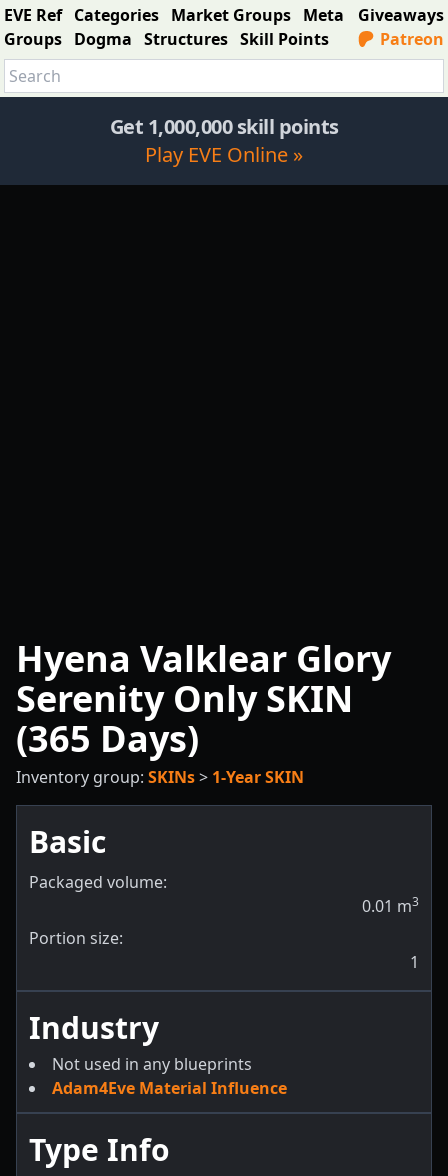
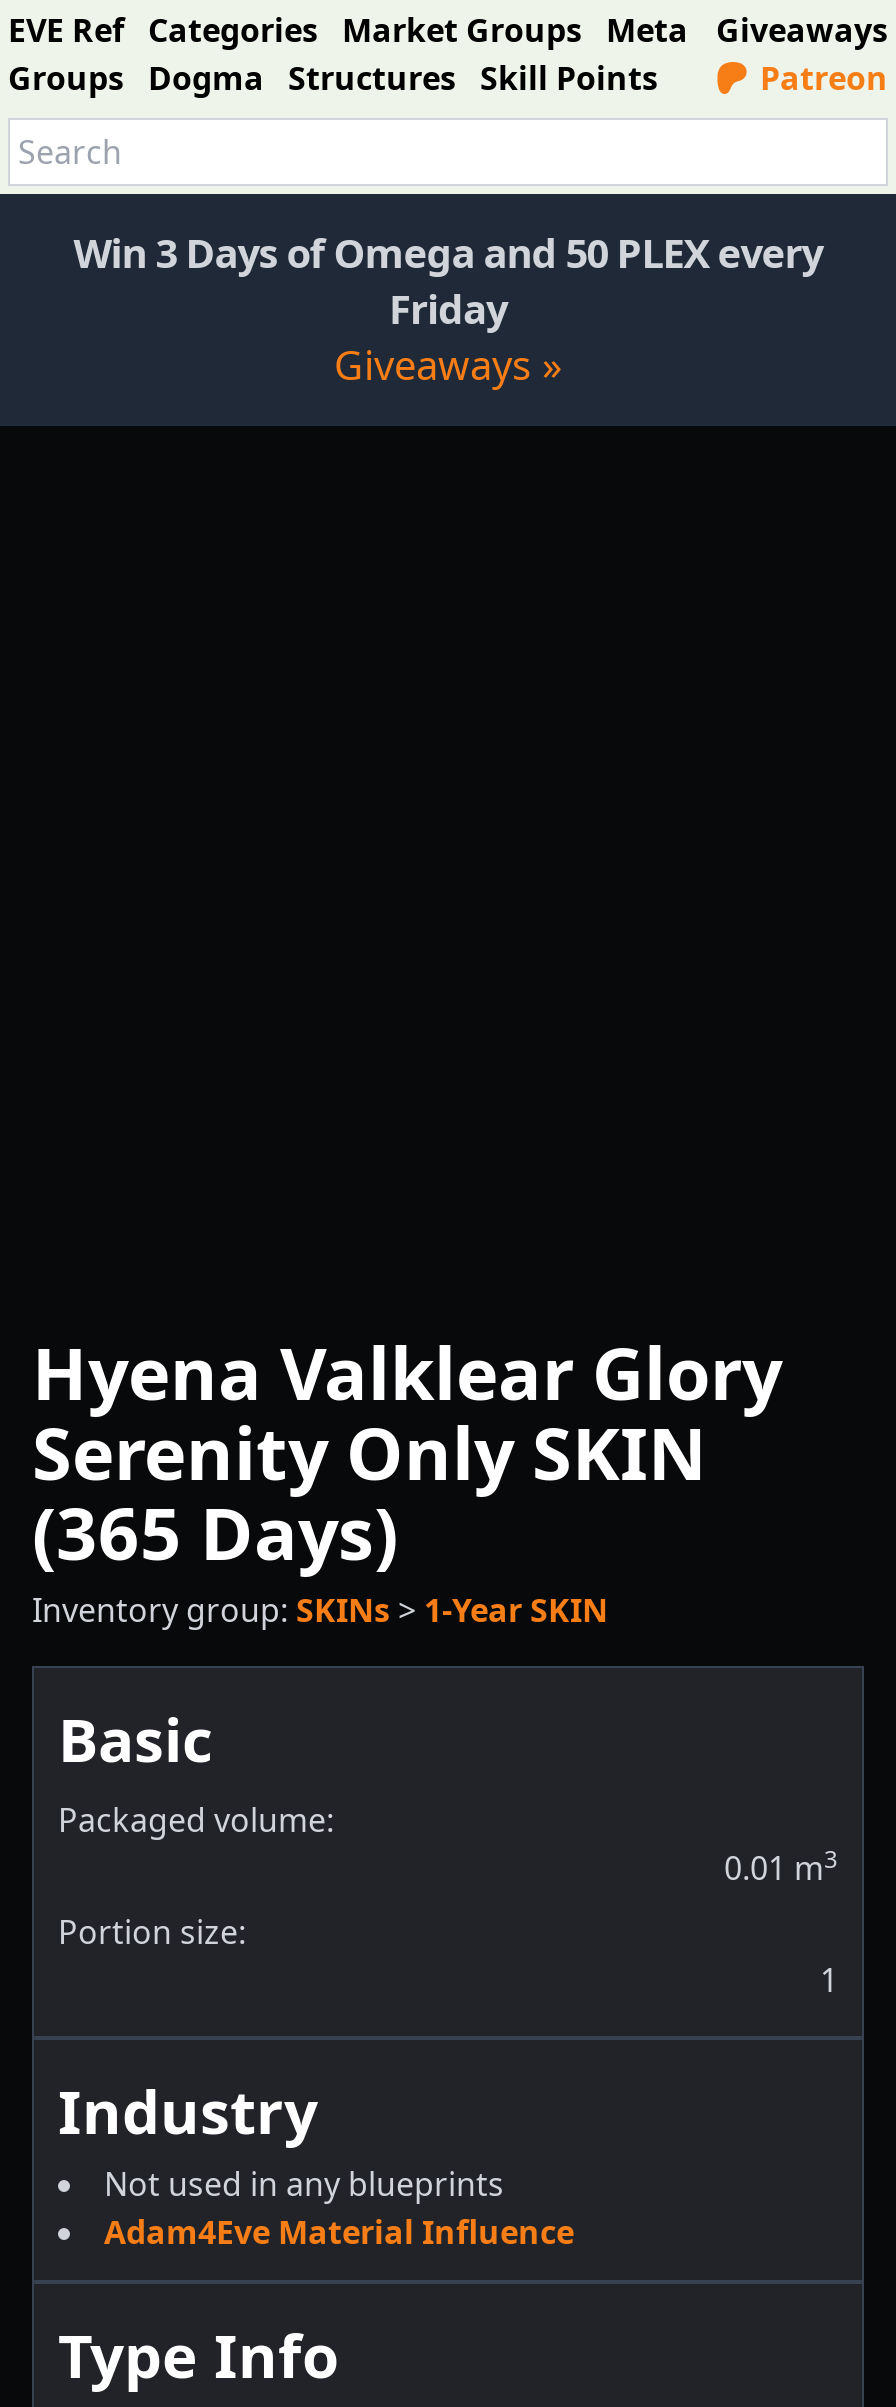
[109,113,338,168] Get 1,000,000 skill points | Play EVE Online » -> [74,226,822,392] Win 3 Days of Omega and 50 PLEX every | Friday | Giveaways »

